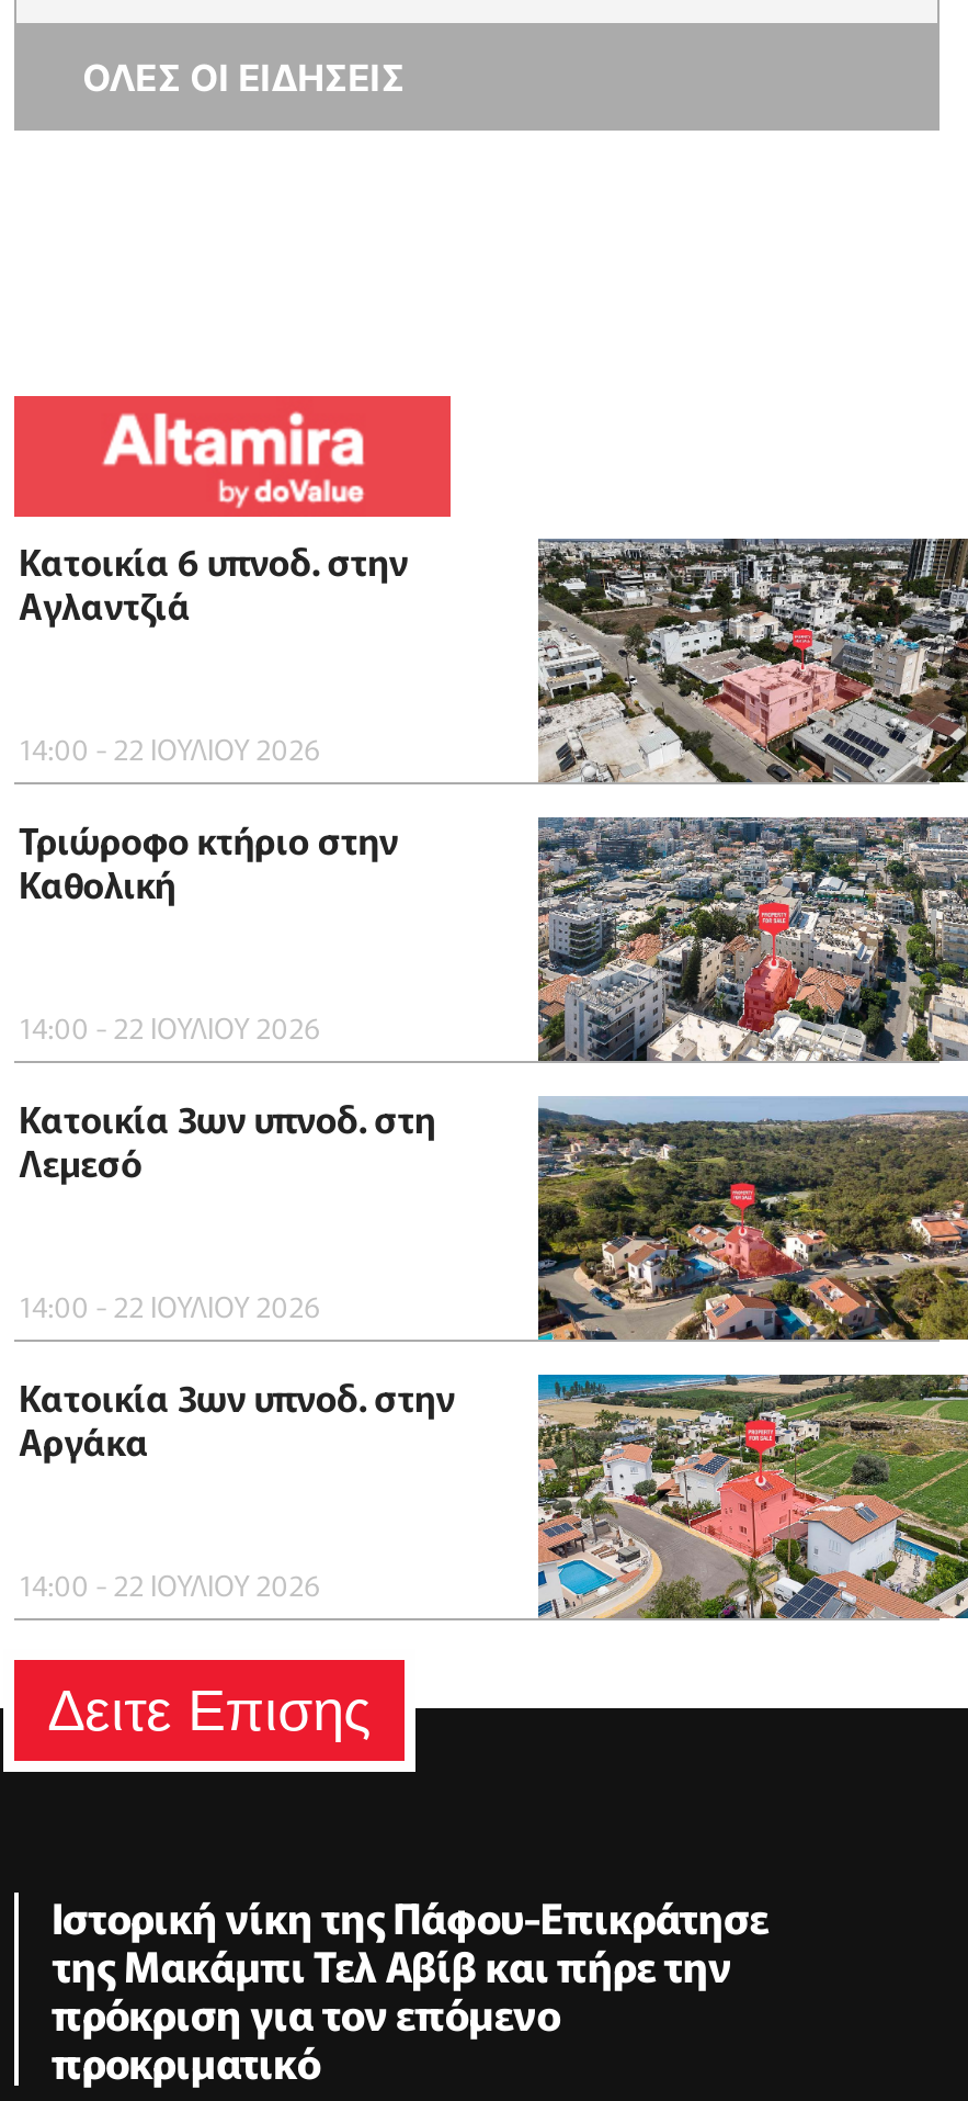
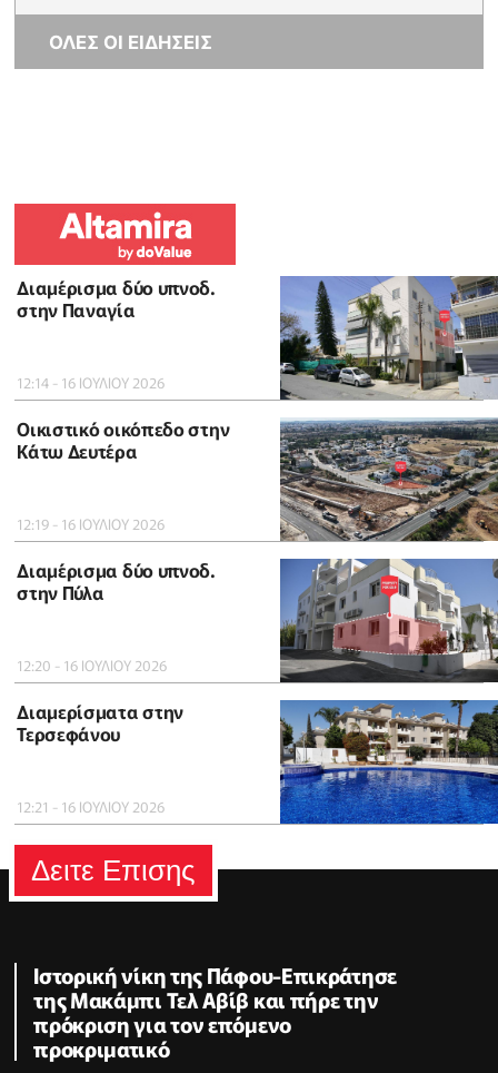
[19,535,408,632] Κατοικία 6 υπνοδ. στην | Αγλαντζιά -> [17,274,214,323] Διαμέρισμα δύο υπνοδ. | στην Παναγία
[536,536,961,784] [image] -> [279,275,495,401] [image]
[19,728,319,770] 14:00 - 22 ΙΟΥΛΙΟΥ 2026 -> [17,372,165,393] 12:14 - 16 ΙΟΥΛΙΟΥ 2026
[19,813,398,910] Τριώροφο κτήριο στην | Καθολική -> [17,415,229,464] Οικιστικό οικόπεδο στην | Κάτω Δευτέρα
[536,815,961,1063] [image] -> [280,417,495,542] [image]
[19,1007,319,1048] 14:00 - 22 ΙΟΥΛΙΟΥ 2026 -> [17,513,165,534] 12:19 - 16 ΙΟΥΛΙΟΥ 2026
[19,1092,436,1189] Κατοικία 3ων υπνοδ. στη | Λεμεσό -> [17,557,214,606] Διαμέρισμα δύο υπνοδ. | στην Πύλα
[536,1096,961,1342] [image] -> [279,559,495,683] [image]
[19,1285,319,1327] 14:00 - 22 ΙΟΥΛΙΟΥ 2026 -> [17,655,167,676] 12:20 - 16 ΙΟΥΛΙΟΥ 2026
[19,1371,455,1467] Κατοικία 3ων υπνοδ. στην | Αργάκα -> [17,698,183,747] Διαμερίσματα στην | Τερσεφάνου
[536,1373,961,1620] [image] -> [279,699,495,825] [image]
[19,1563,319,1605] 14:00 - 22 ΙΟΥΛΙΟΥ 2026 -> [17,796,165,817] 12:21 - 16 ΙΟΥΛΙΟΥ 2026

